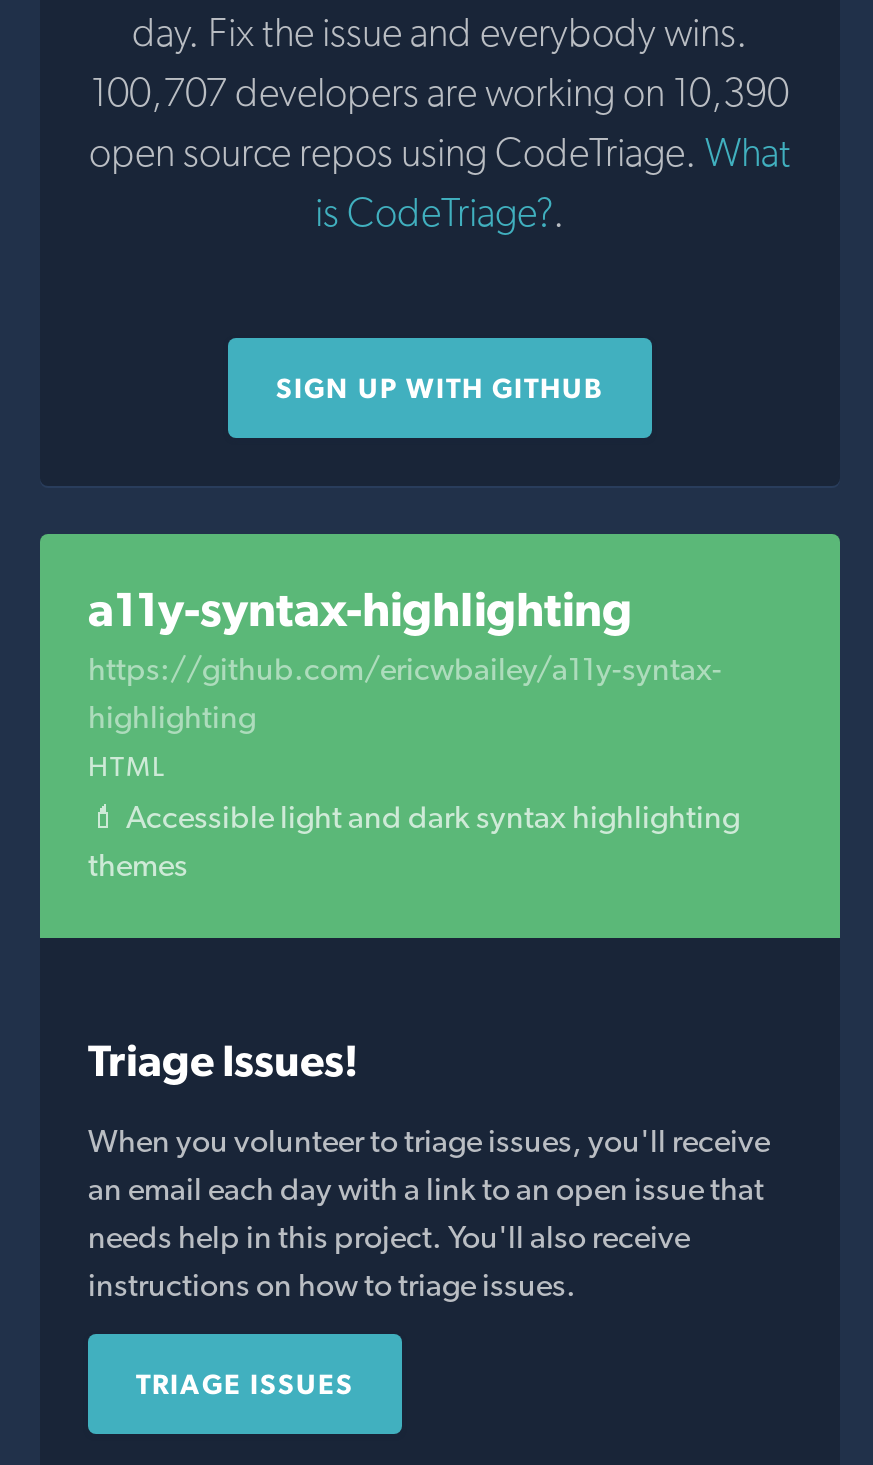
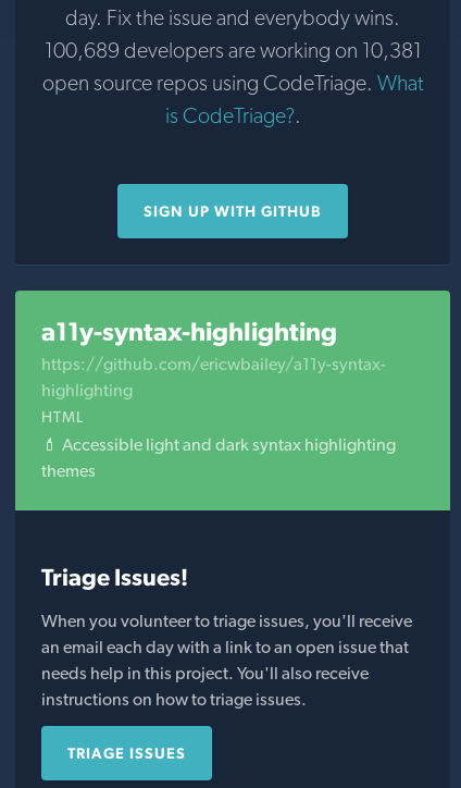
[91,68,789,116] 100,707 developers are working on 10,390 -> [44,37,421,63] 100,689 developers are working on 10,381

